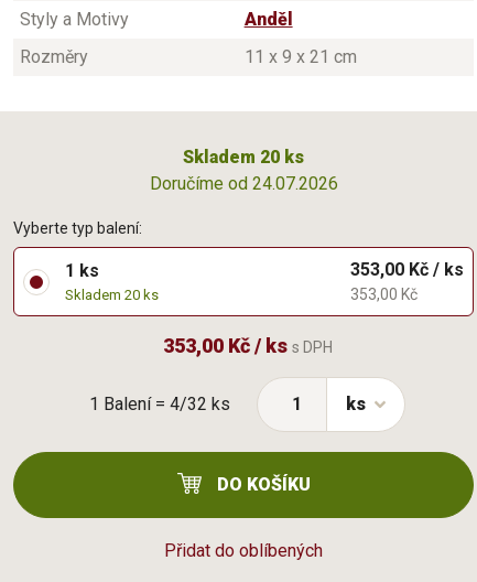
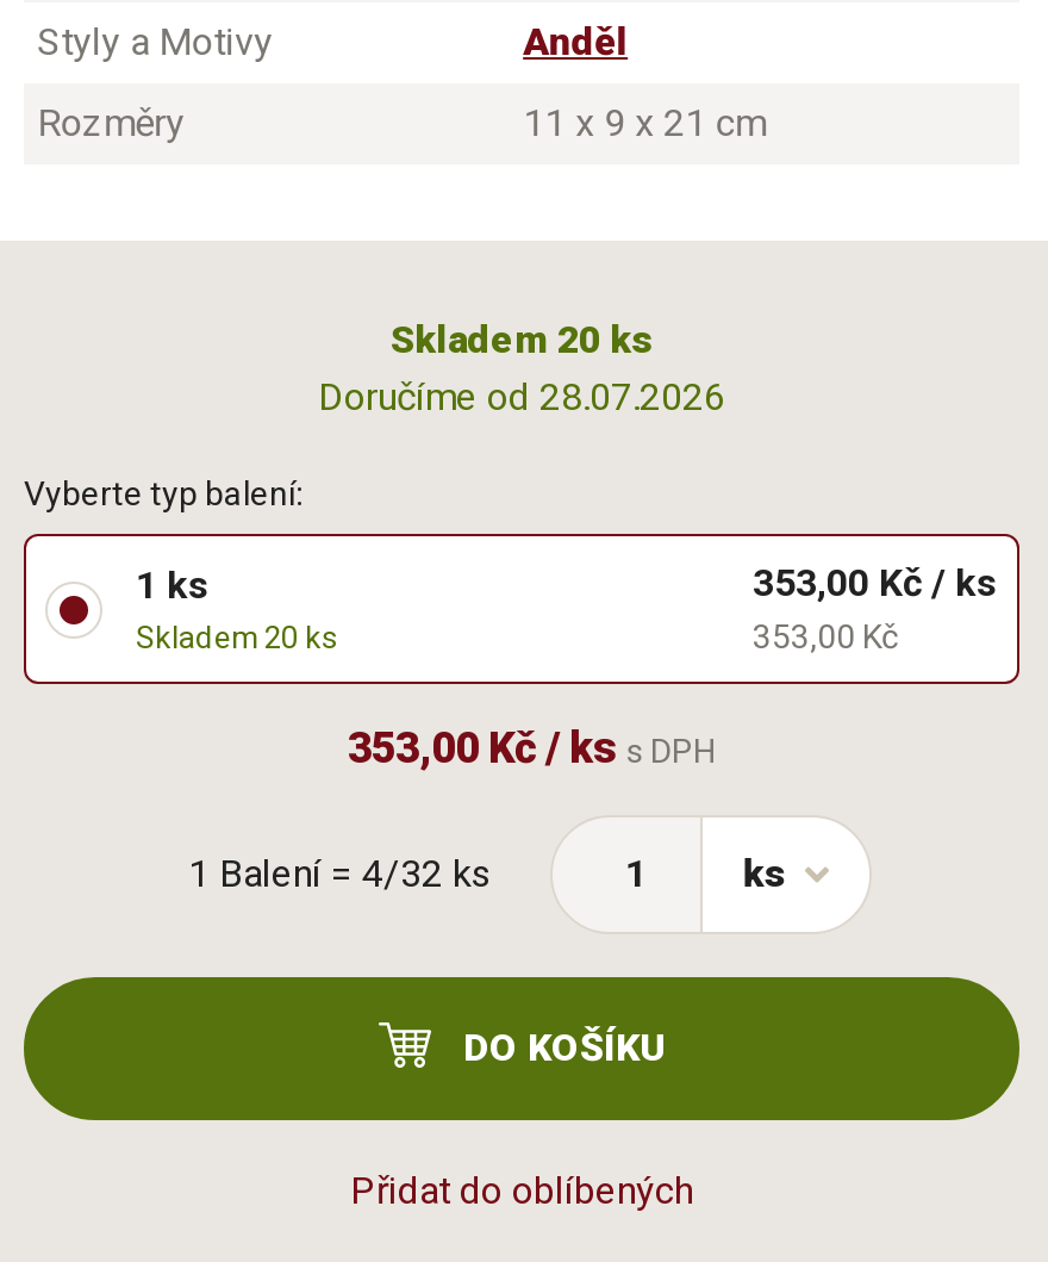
[149,173,338,194] Doručíme od 24.07.2026 -> [318,375,725,420] Doručíme od 28.07.2026

